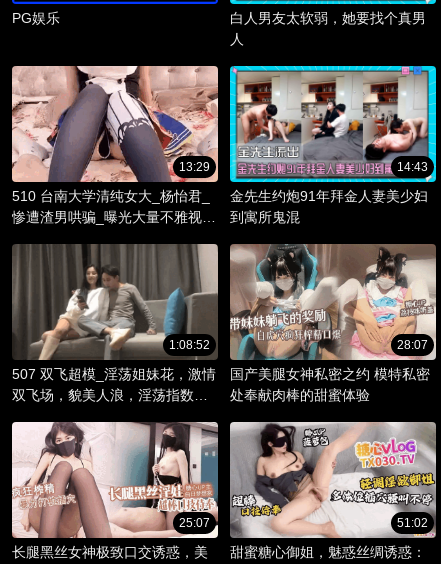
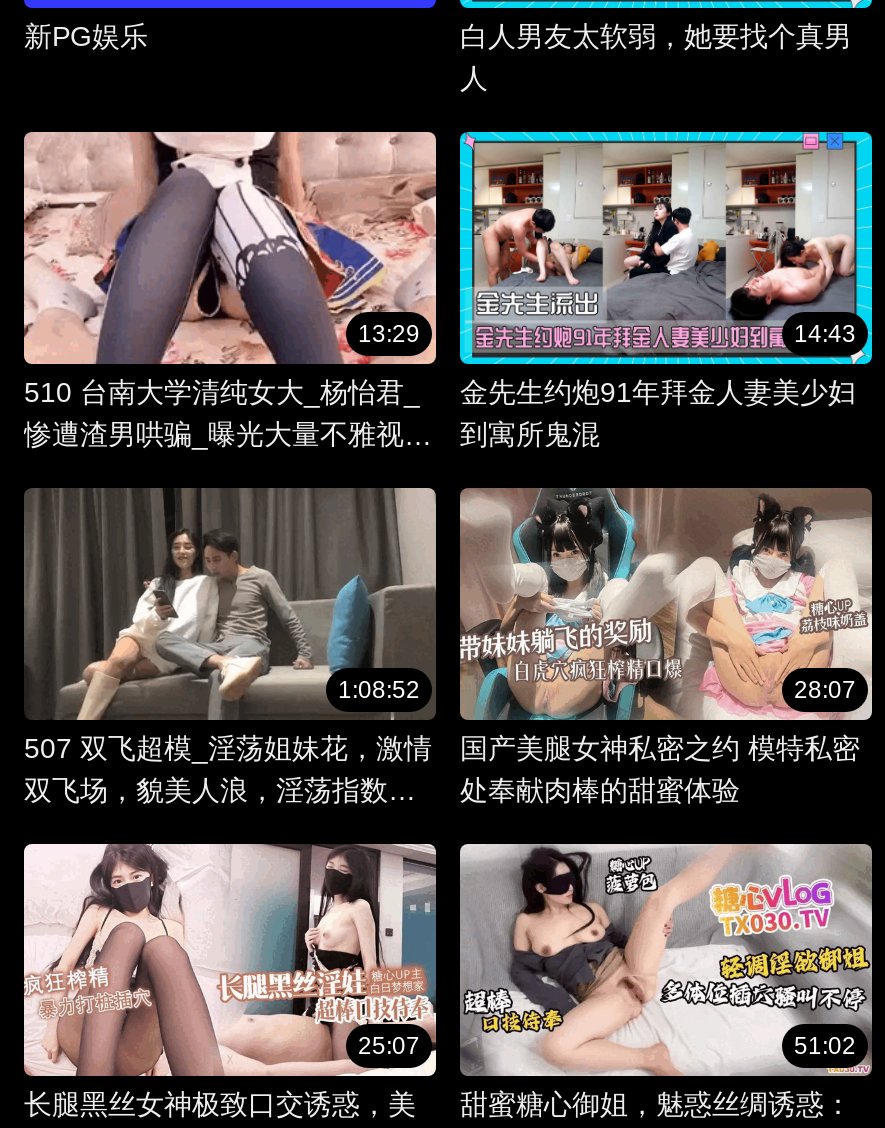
[12,10,60,26] PG娱乐 -> [24,21,148,53] 新PG娱乐

